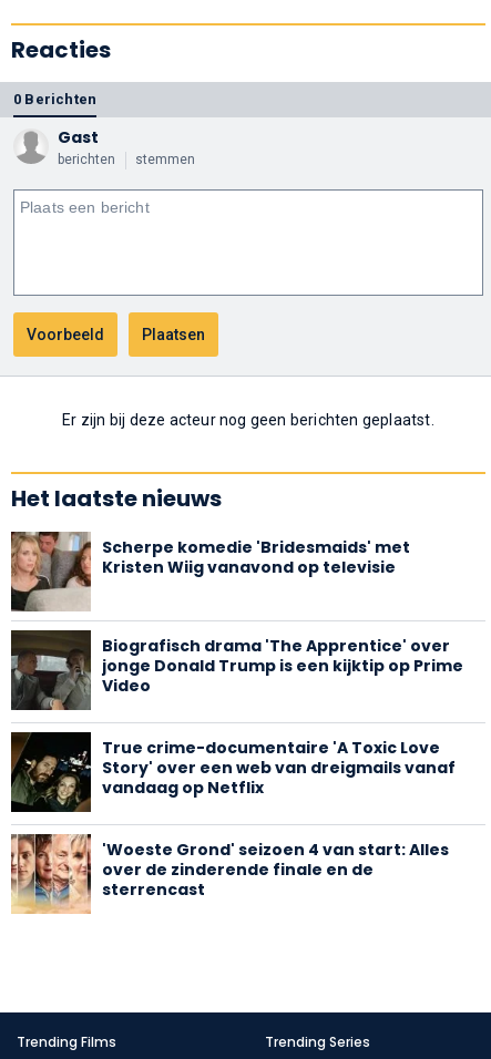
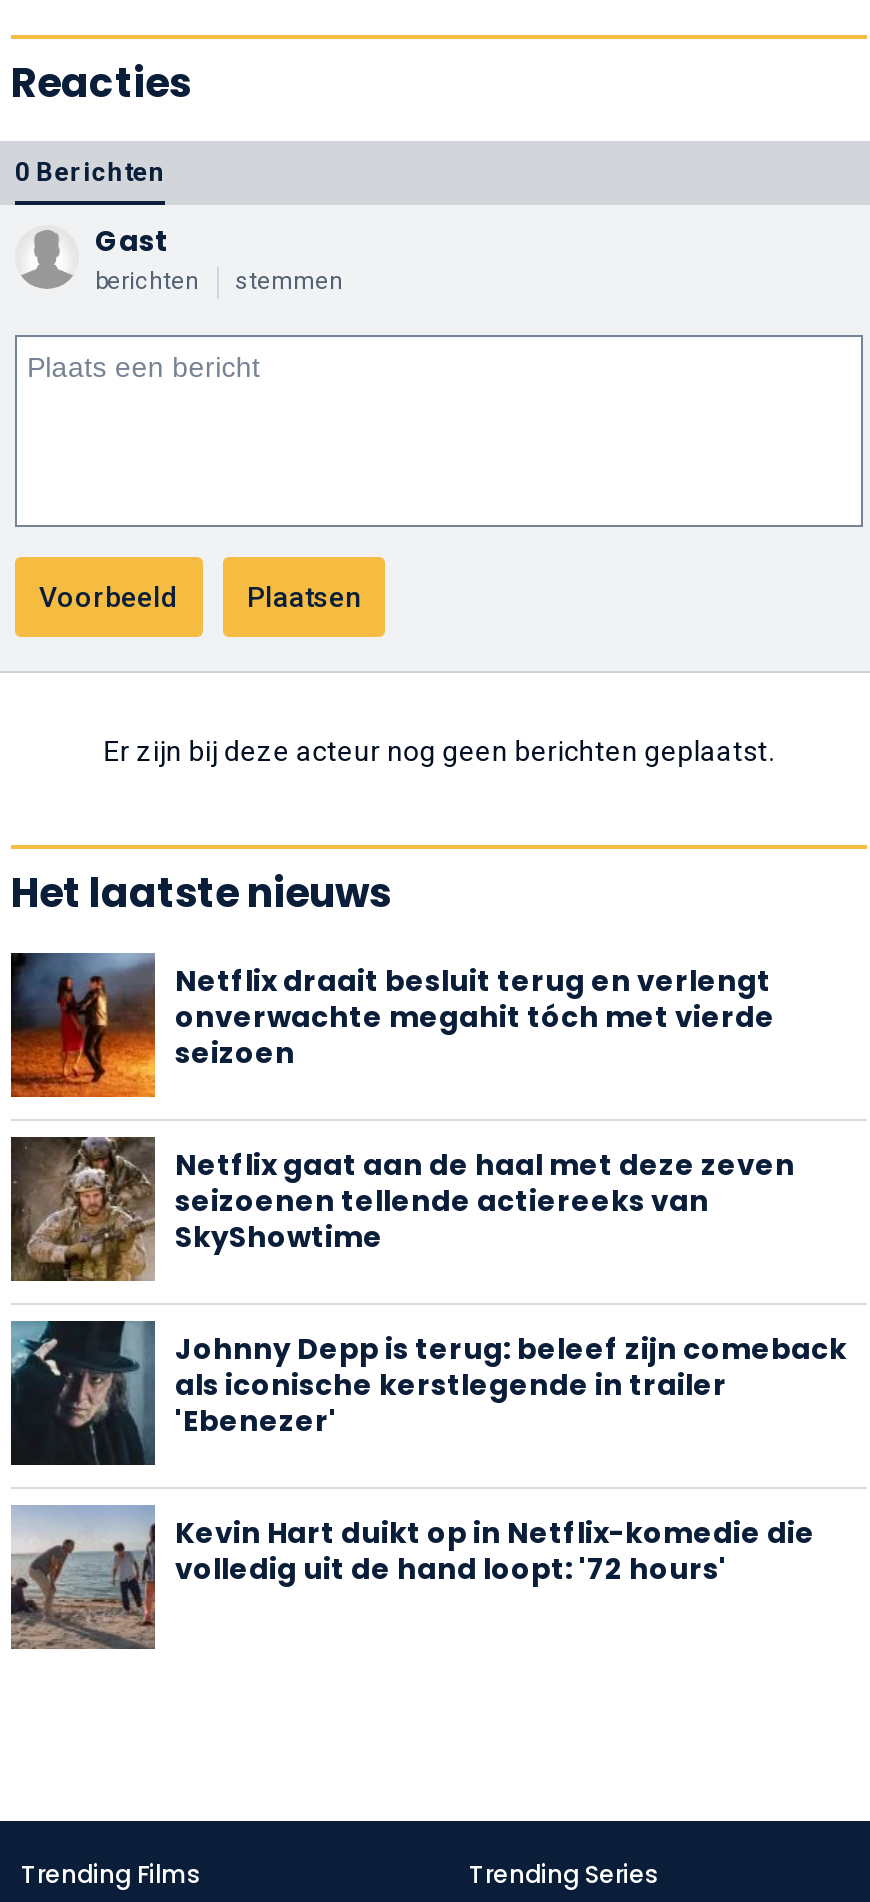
[10,531,410,613] [image] | Scherpe komedie 'Bridesmaids' met | Kristen Wiig vanavond op televisie -> [9,951,775,1099] [image] | Netflix draait besluit terug en verlengt | onverwachte megahit tóch met vierde | seizoen
[10,629,463,713] [image] | Biografisch drama 'The Apprentice' over | jonge Donald Trump is een kijktip op Prime | Video -> [9,1131,795,1283] [image] | Netflix gaat aan de haal met deze zeven | seizoenen tellende actiereeks van | SkyShowtime
[10,731,456,815] [image] | True crime-documentaire 'A Toxic Love | Story' over een web van dreigmails vanaf | vandaag op Netflix -> [9,1315,847,1467] [image] | Johnny Depp is terug: beleef zijn comeback | als iconische kerstlegende in trailer | 'Ebenezer'
[10,833,449,917] [image] | 'Woeste Grond' seizoen 4 van start: Alles | over de zinderende finale en de | sterrencast -> [9,1499,815,1651] [image] | Kevin Hart duikt op in Netflix-komedie die | volledig uit de hand loopt: '72 hours'

